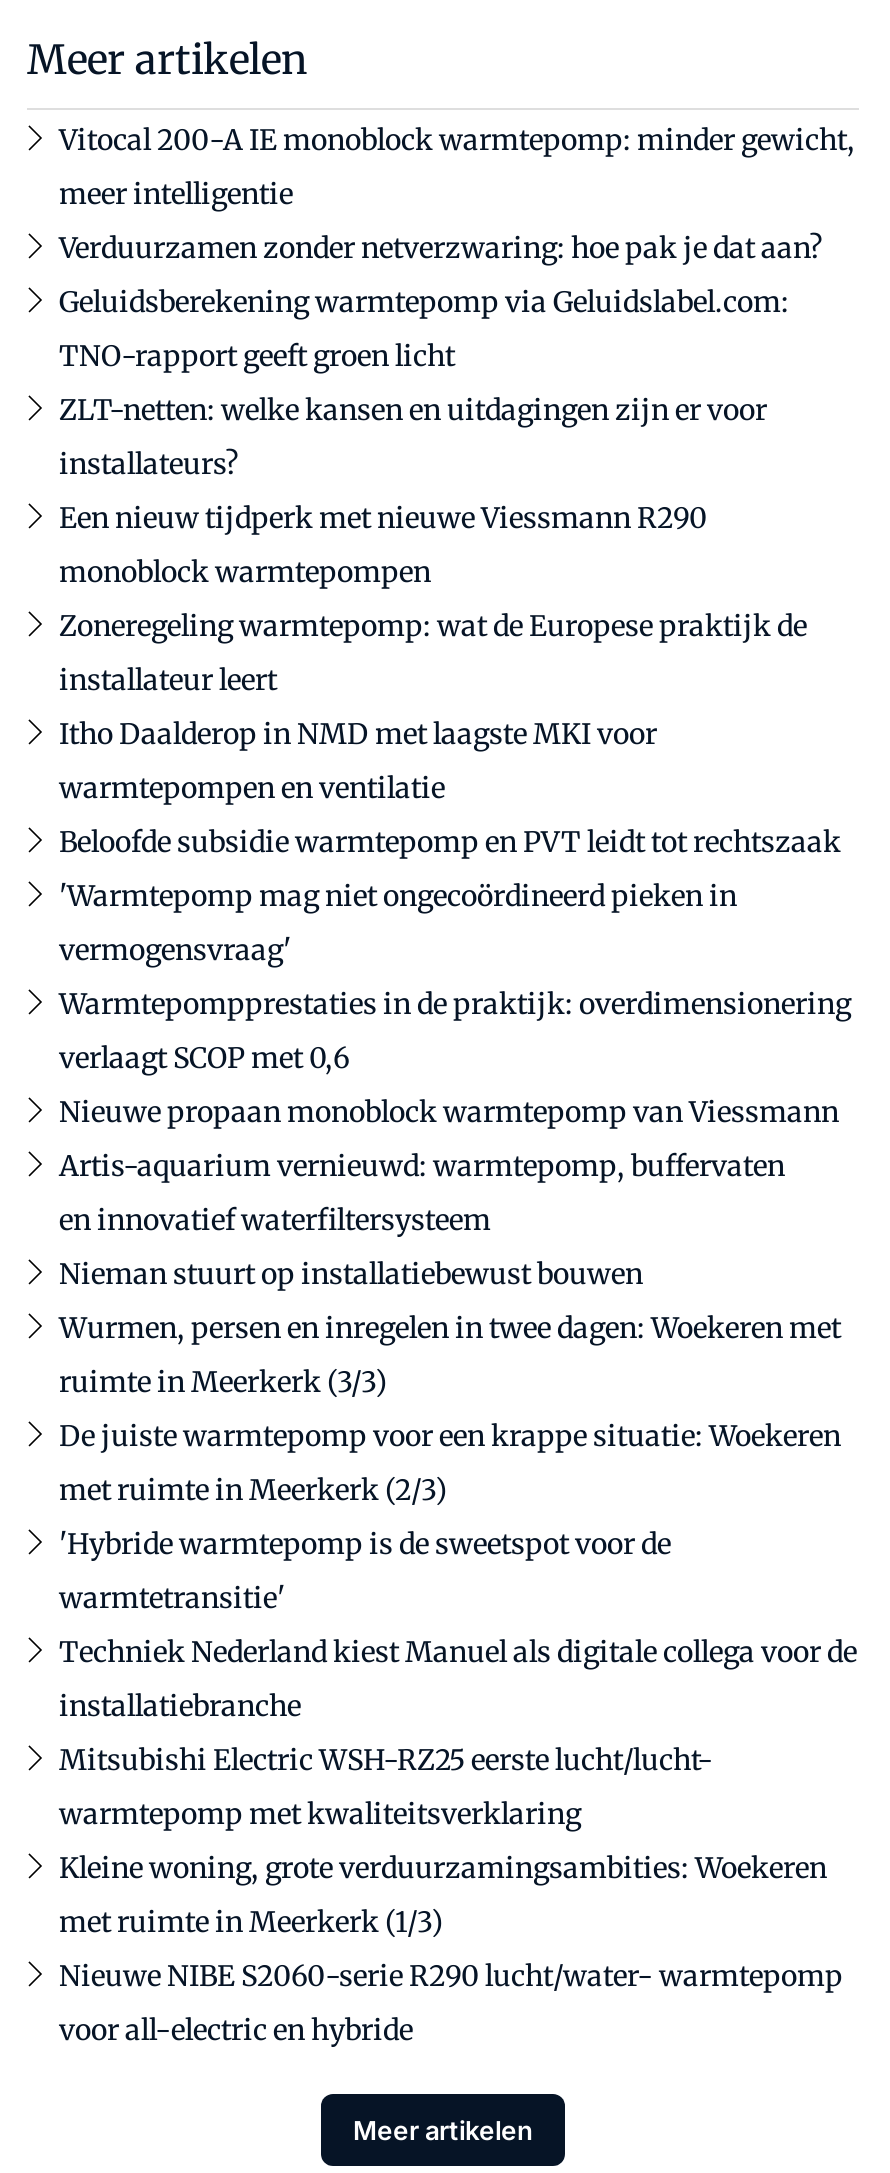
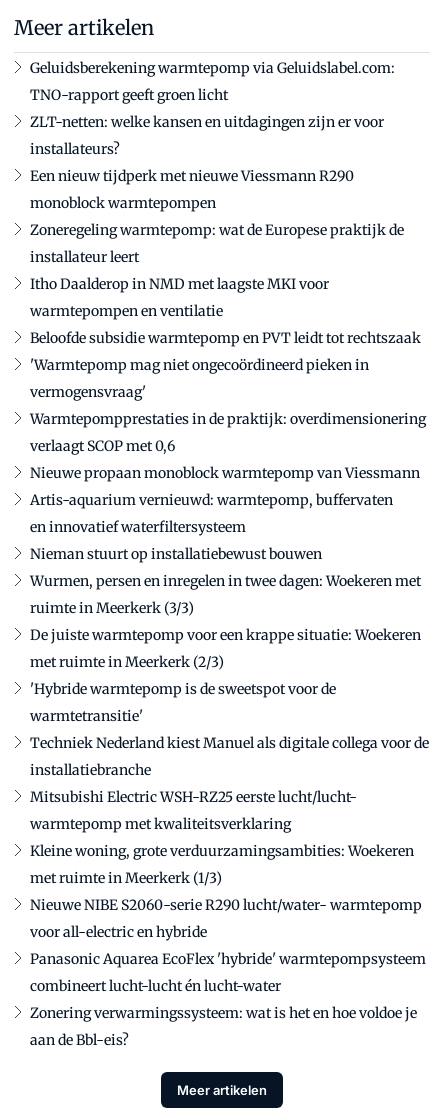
[59,122,855,266] Vitocal 200-A IE monoblock warmtepomp: minder gewicht, | meer intelligentie | Verduurzamen zonder netverzwaring: hoe pak je dat aan? -> none
moved [59,284,857,2048] -> [30,59,429,941]: Geluidsberekening warmtepomp via Geluidslabel.com: | TNO-rapport geeft groen licht | ZLT-netten: welke kansen en uitdagingen zijn er voor | ... | Nieuwe NIBE S2060-serie R290 lucht/water- warmtepomp | voor all-electric en hybride
none -> [30,950,426,1049] Panasonic Aquarea EcoFlex 'hybride' warmtepompsysteem | combineert lucht-lucht én lucht-water | Zonering verwarmingssysteem: wat is het en hoe voldoe je | aan de Bbl-eis?

